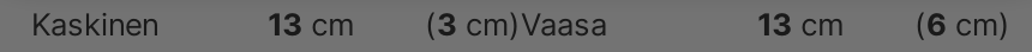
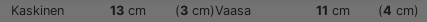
[757,7,844,43] 13 cm -> [316,3,350,18] 11 cm
[914,7,1010,43] (6 cm) -> [378,3,419,18] (4 cm)

